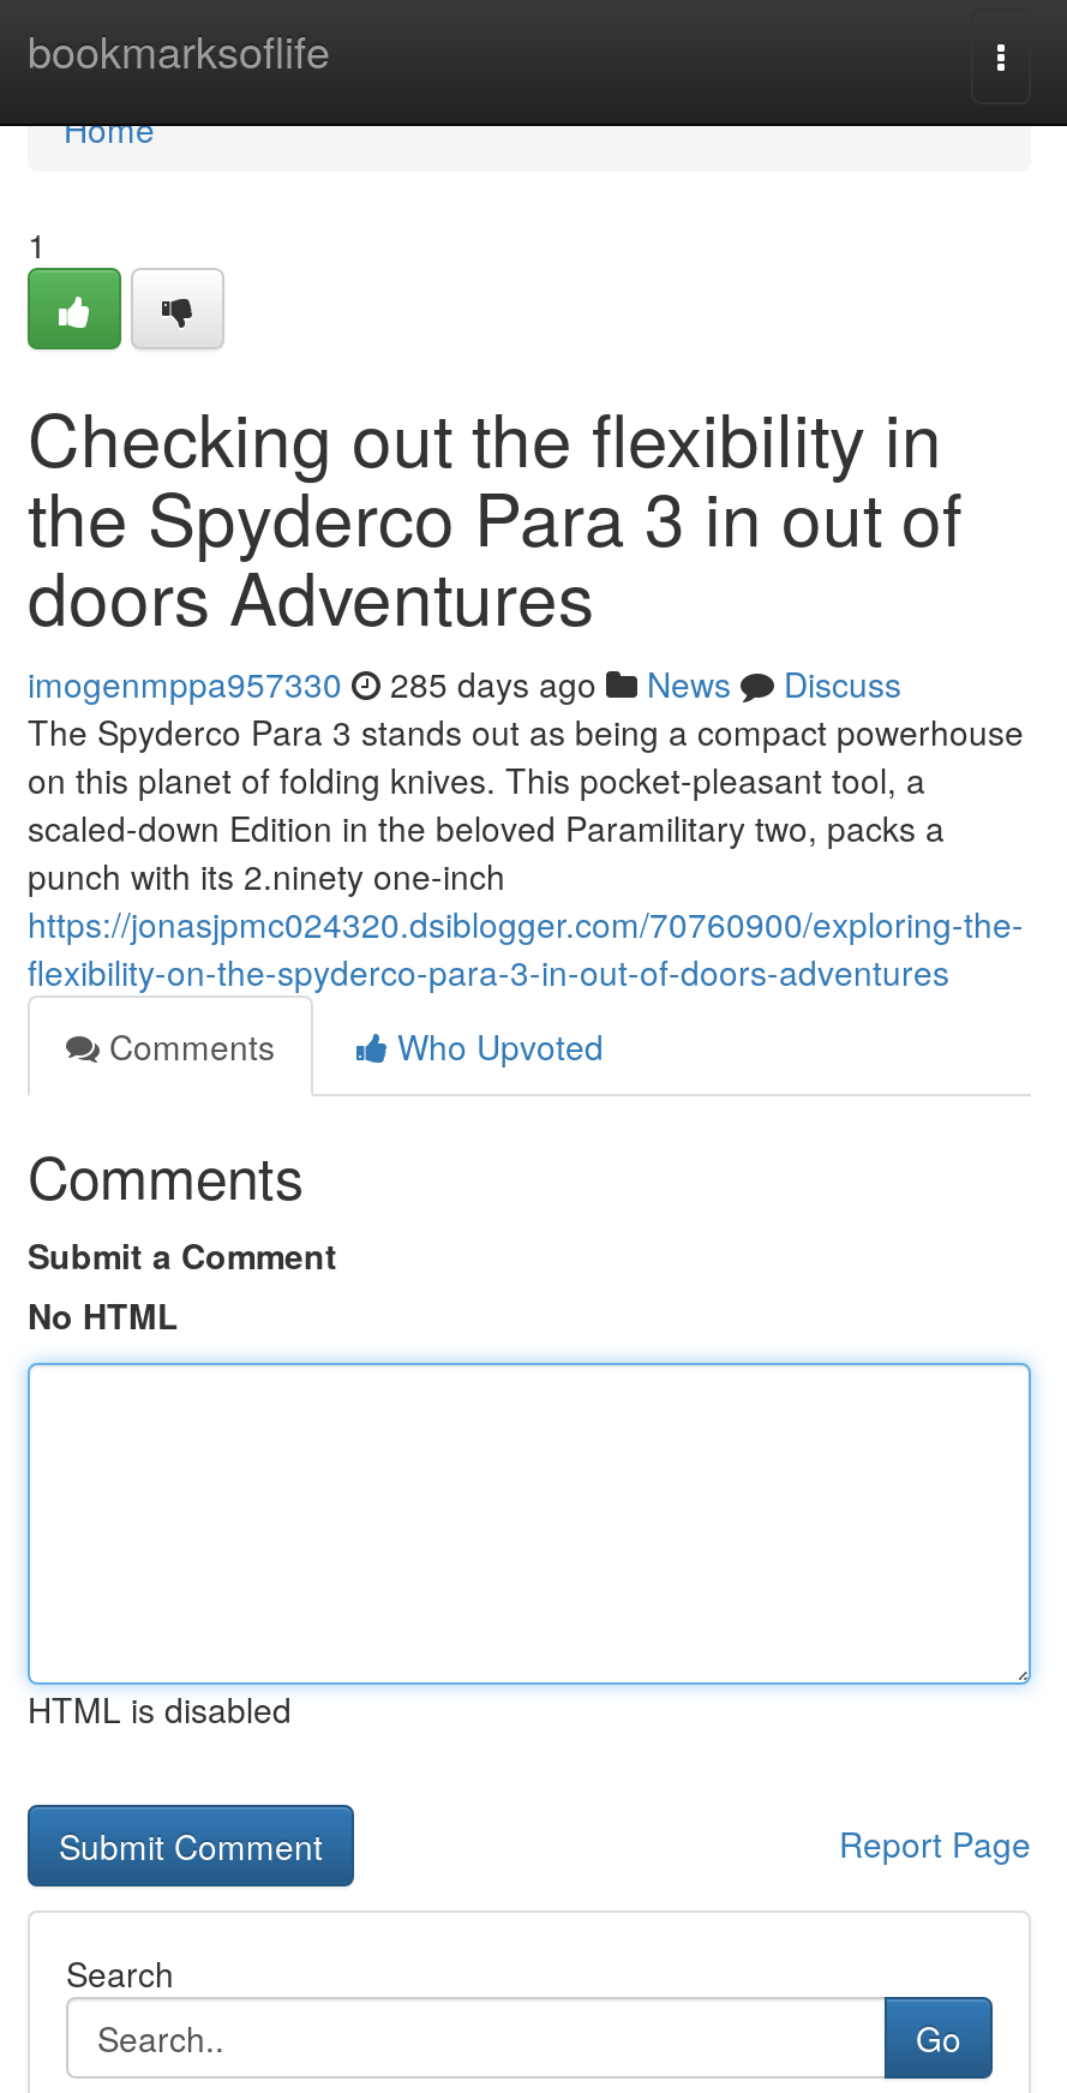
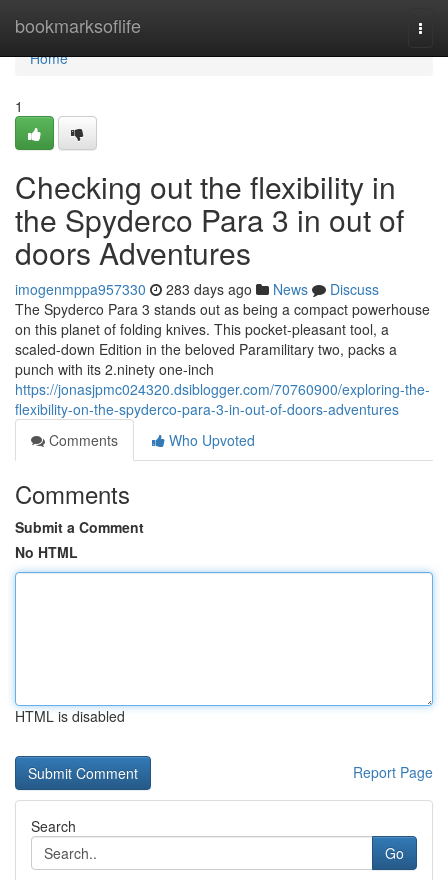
[28,659,901,707] imogenmppa957330 285 days ago News Discuss -> [15,279,379,299] imogenmppa957330 283 days ago News Discuss

